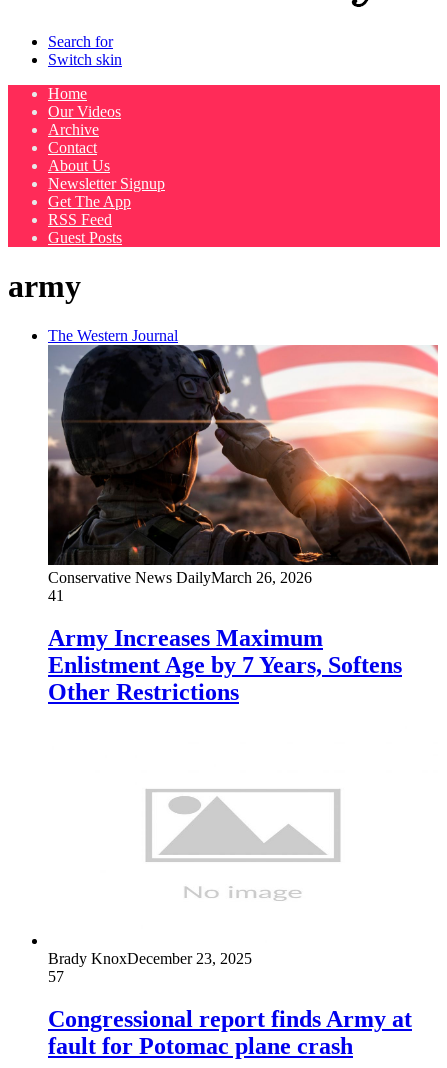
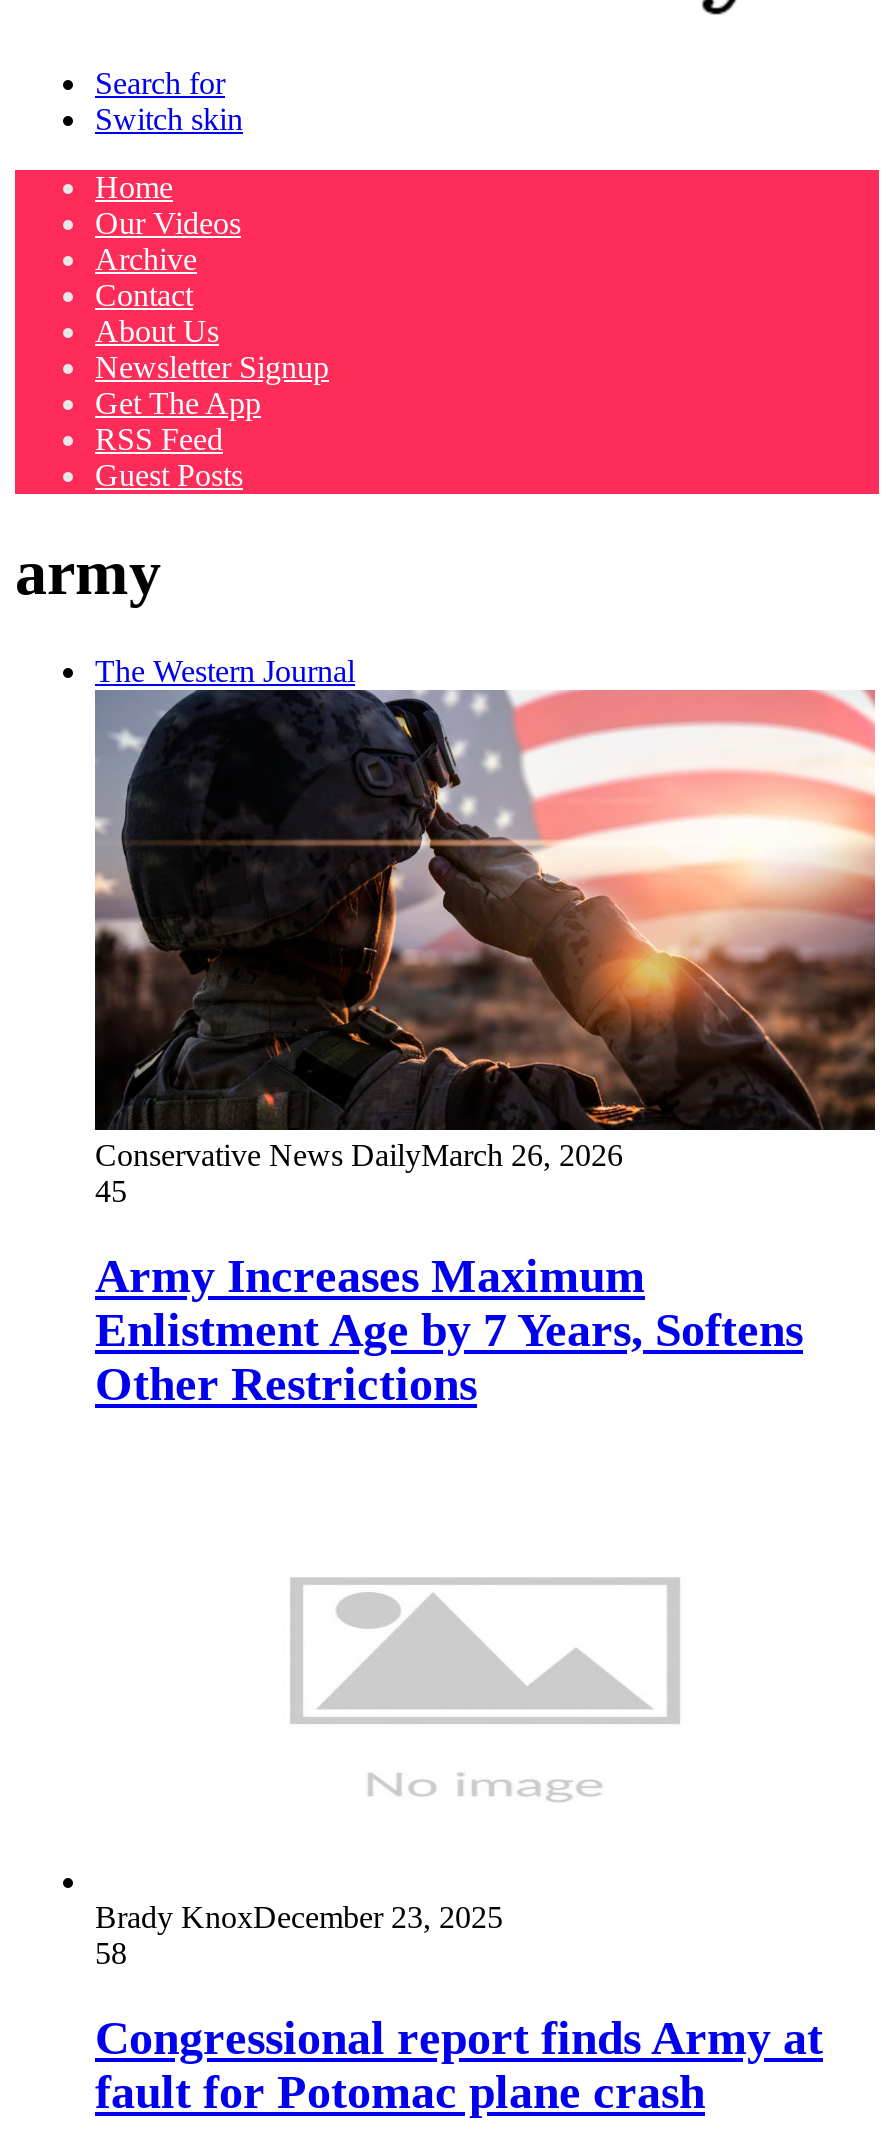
[48,587,64,604] 41 -> [95,1174,127,1208] 45
[48,968,64,985] 57 -> [95,1935,127,1969] 58

